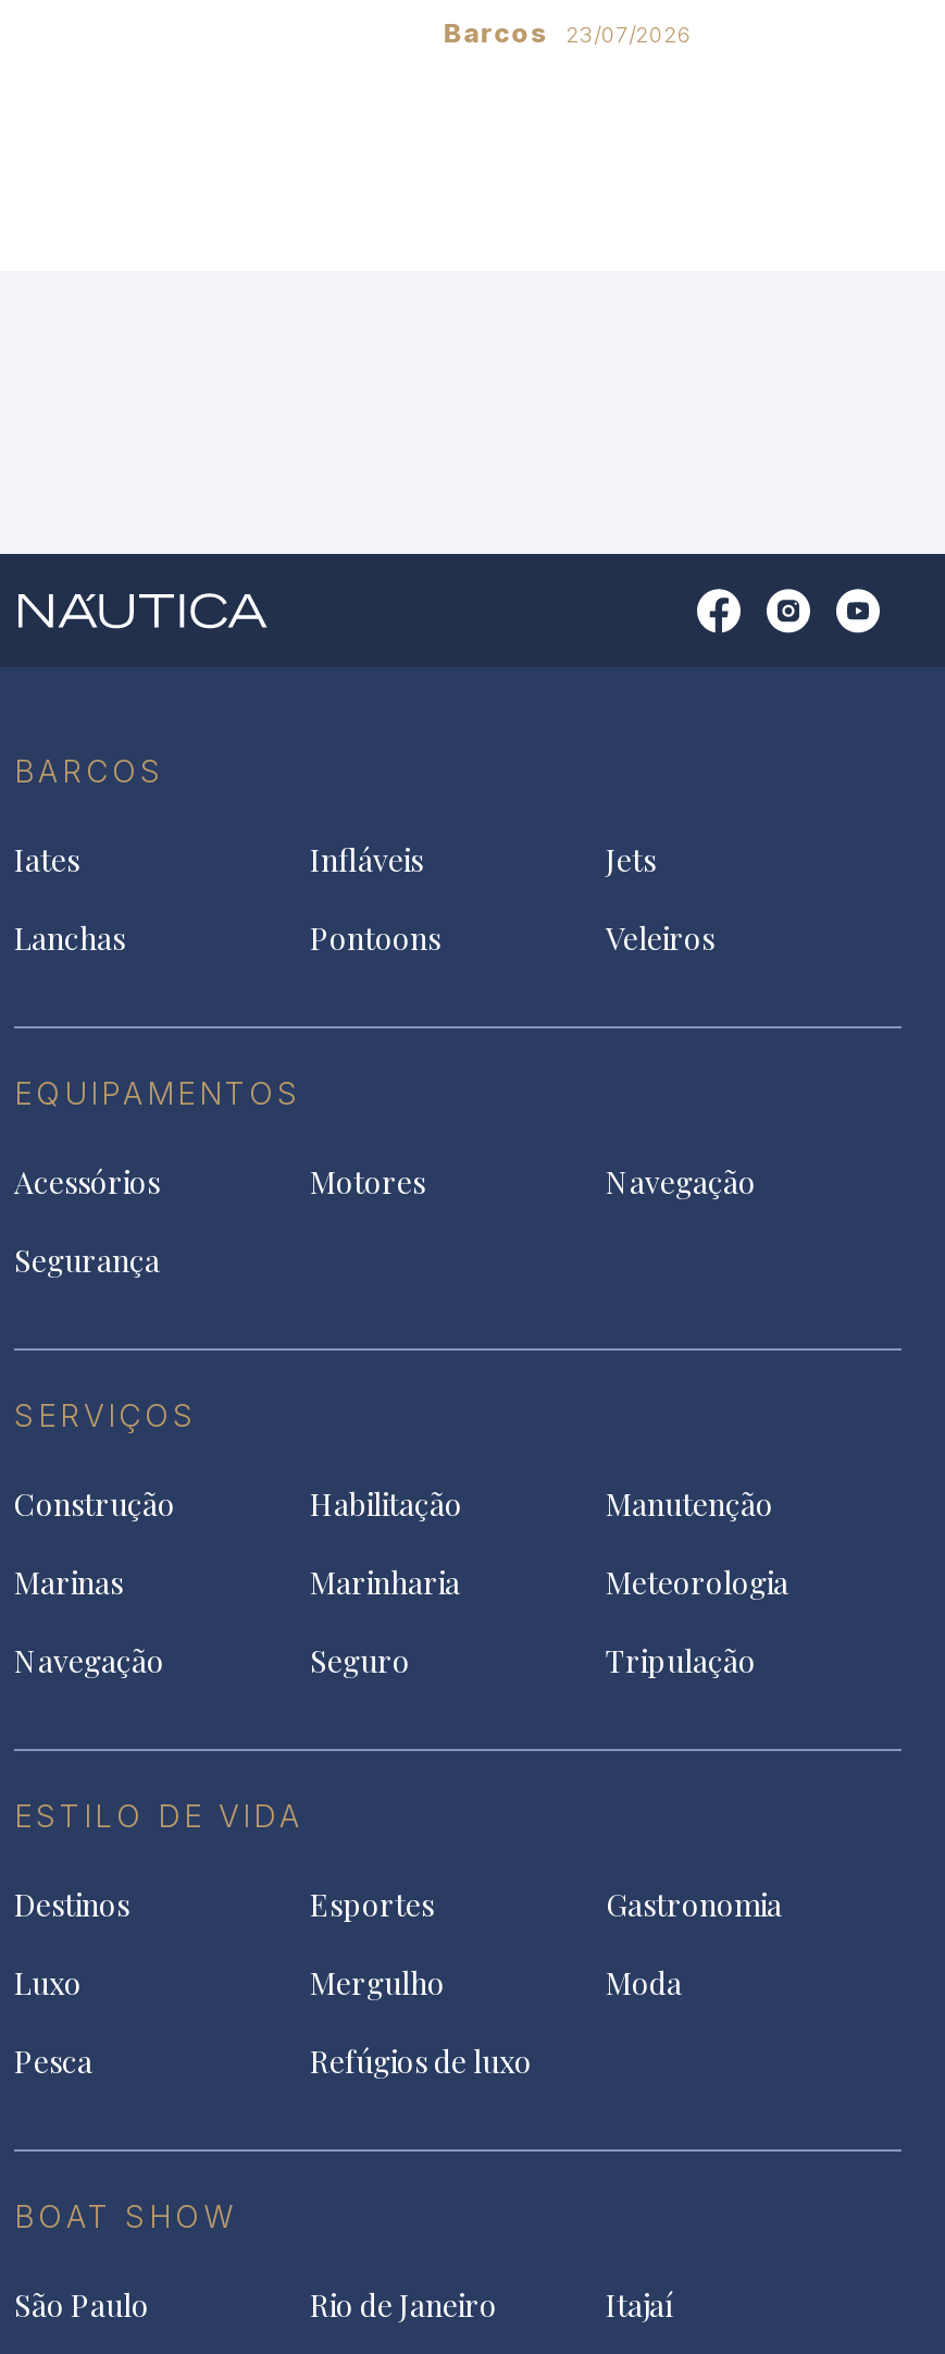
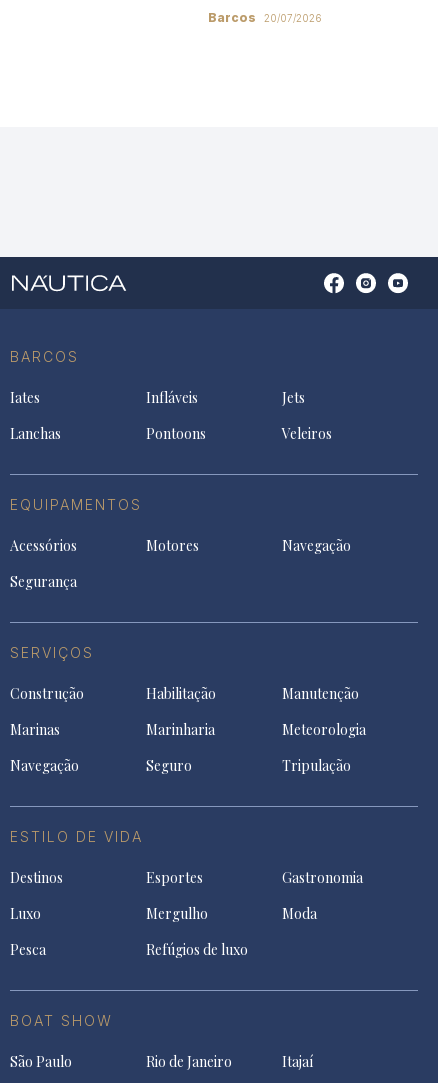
[444,15,692,48] Barcos 23/07/2026 -> [208,9,322,24] Barcos 20/07/2026

